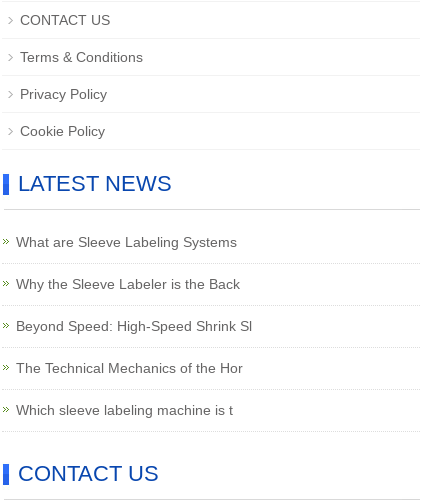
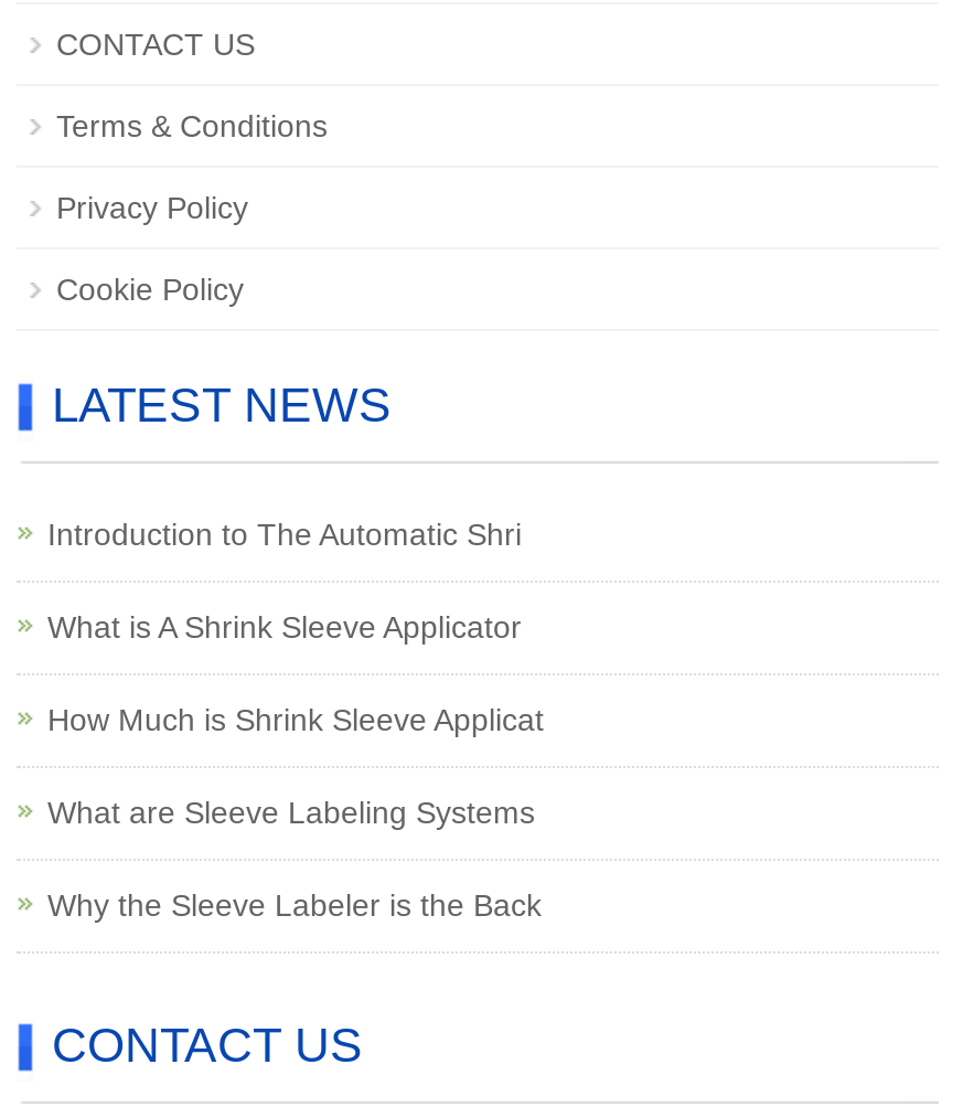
none -> [47,517,544,737] Introduction to The Automatic Shri | What is A Shrink Sleeve Applicator | How Much is Shrink Sleeve Applicat
moved [16,234,240,292] -> [47,795,542,923]: What are Sleeve Labeling Systems | Why the Sleeve Labeler is the Back
[16,318,252,418] Beyond Speed: High-Speed Shrink Sl | The Technical Mechanics of the Hor | Which sleeve labeling machine is t -> none

